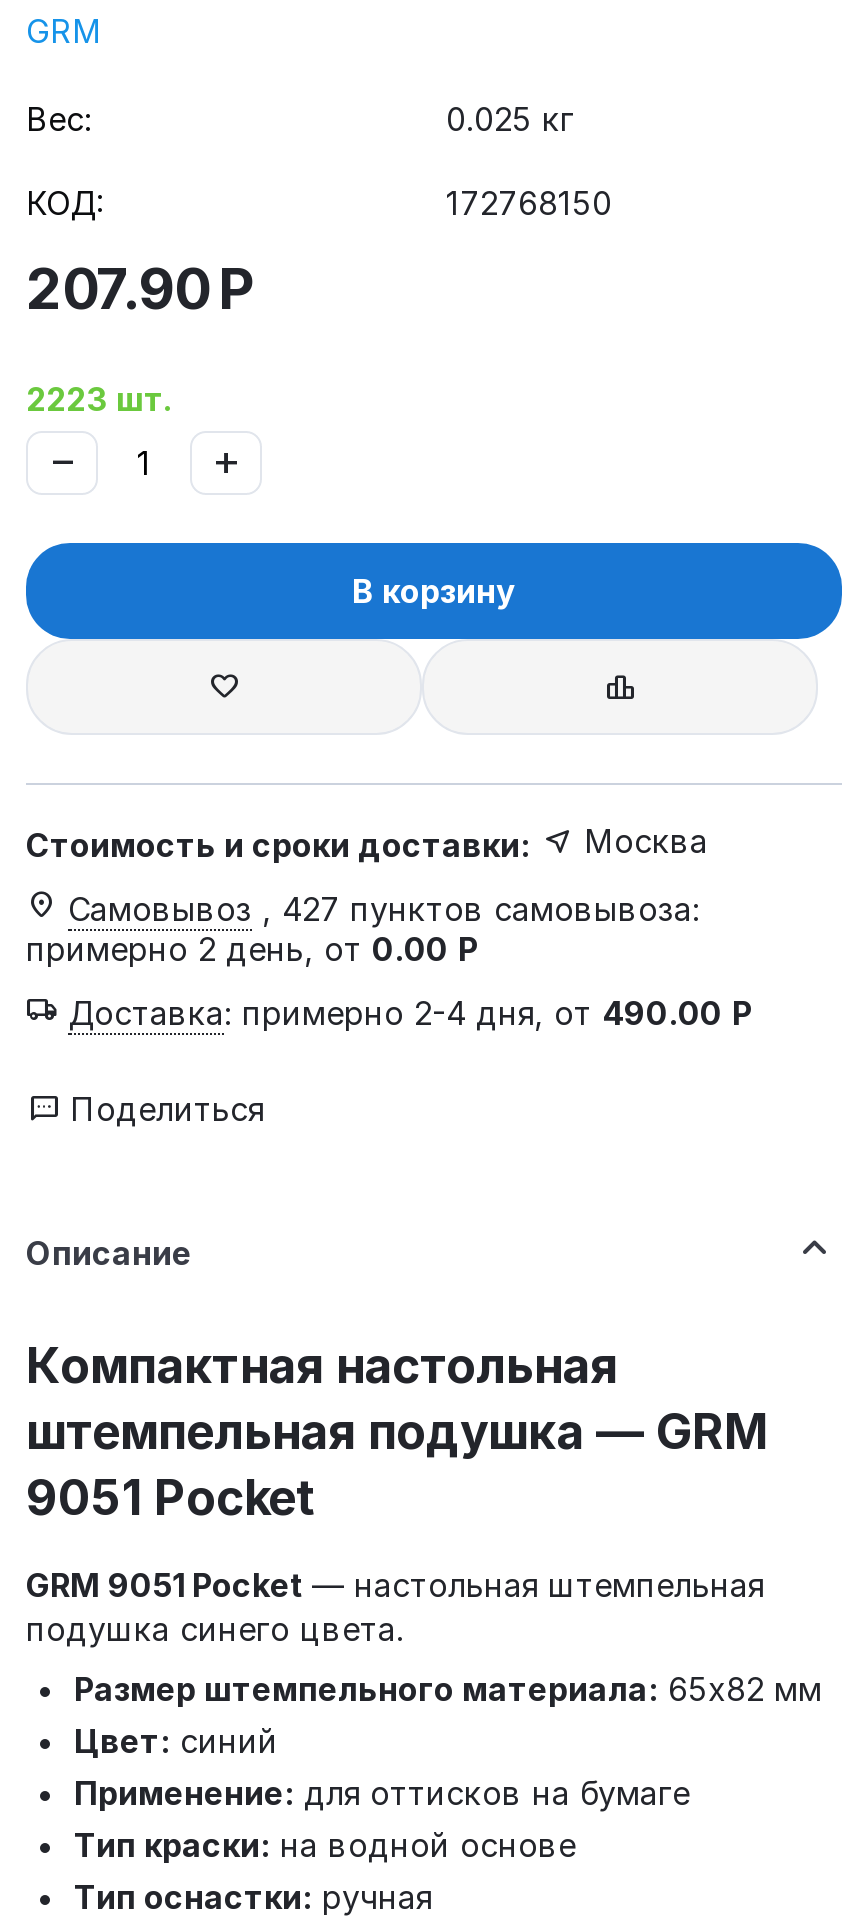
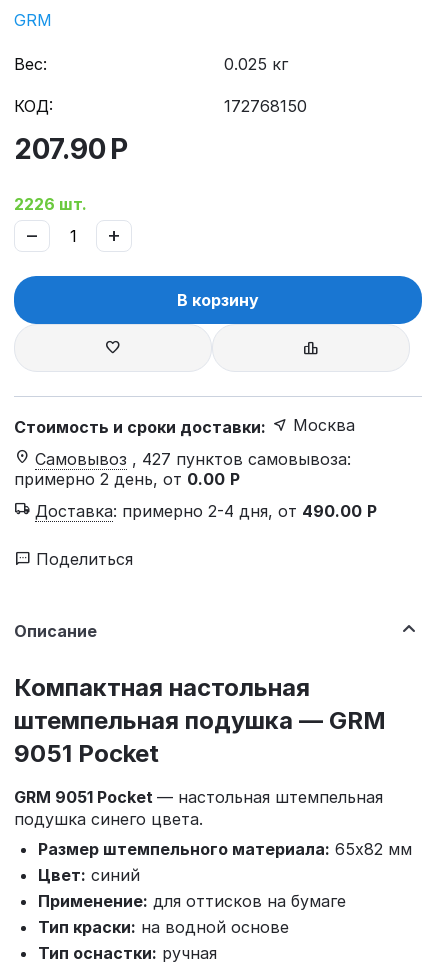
[26,379,172,419] 2223 шт. -> [14,194,87,214] 2226 шт.

